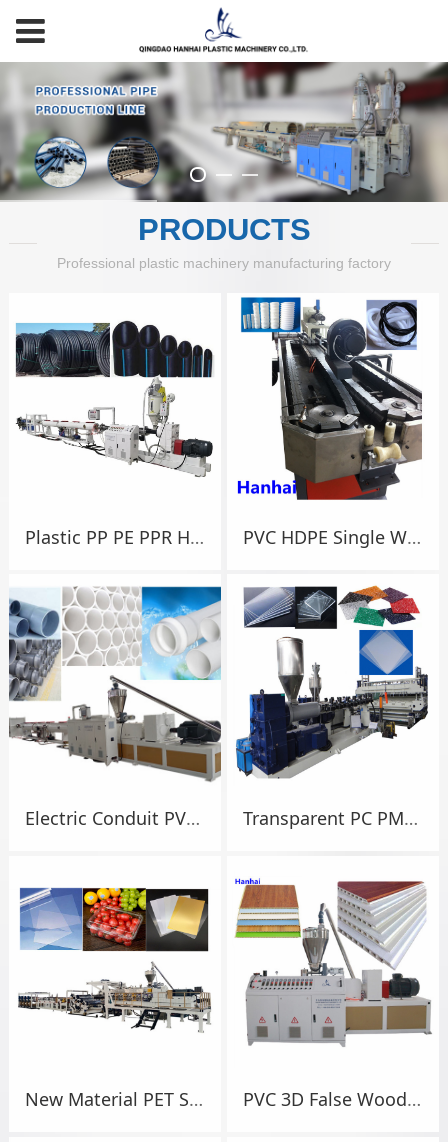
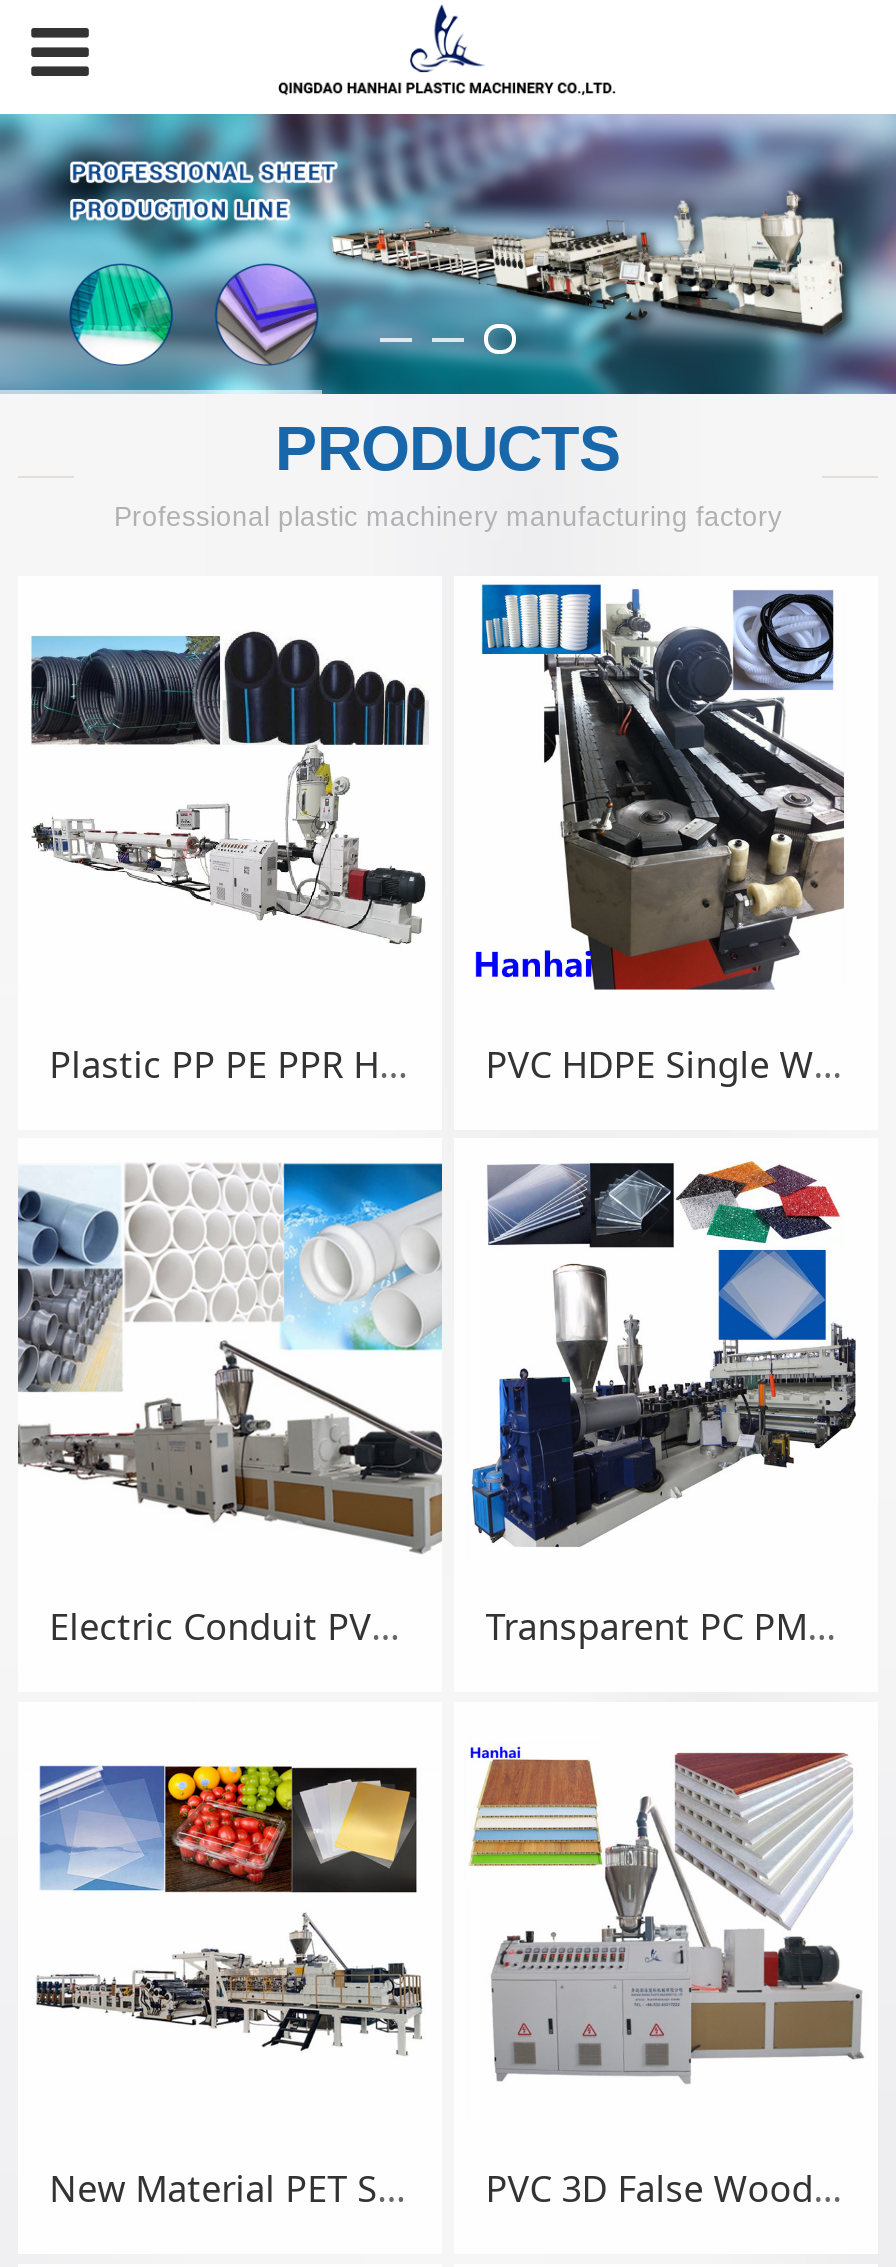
[3,61,445,203] [image] -> [6,112,890,396] [image]

